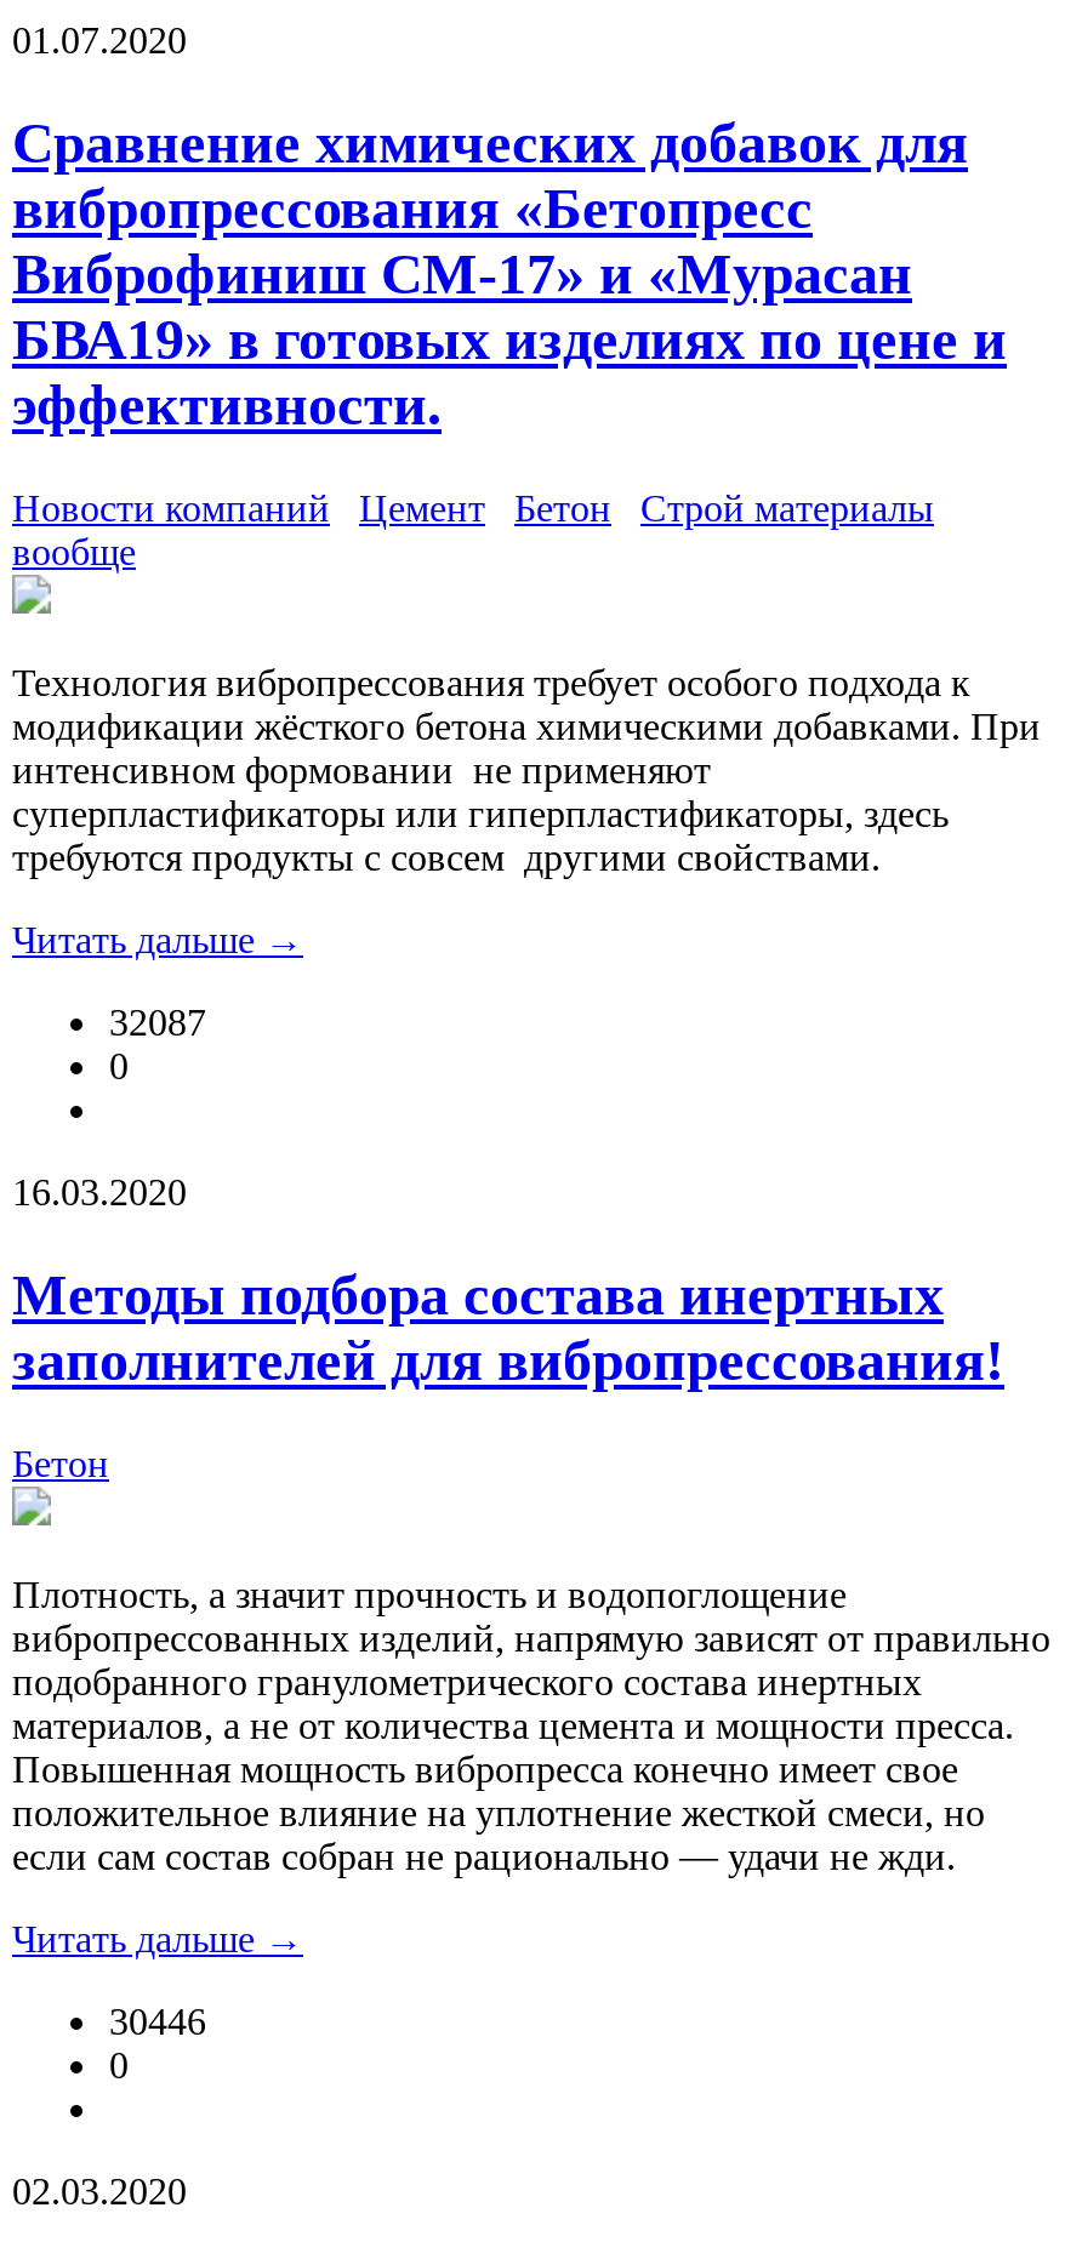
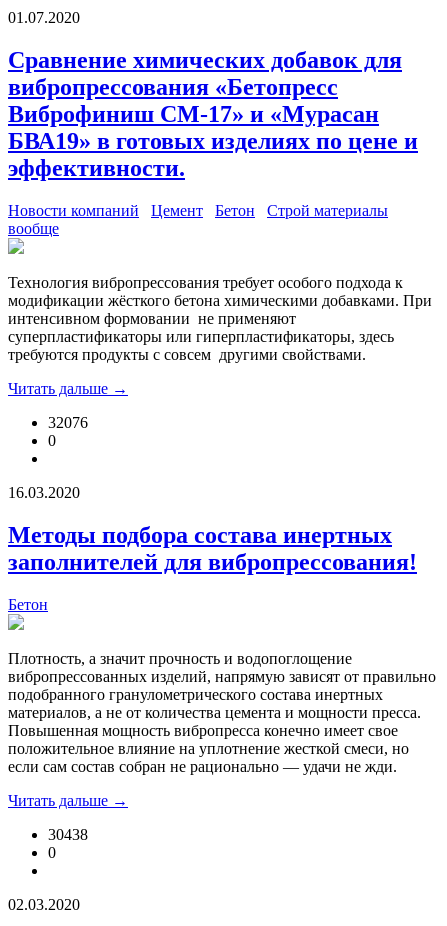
[109,1002,206,1043] 32087 -> [48,414,88,431] 32076
[109,2000,206,2041] 30446 -> [48,826,88,843] 30438

